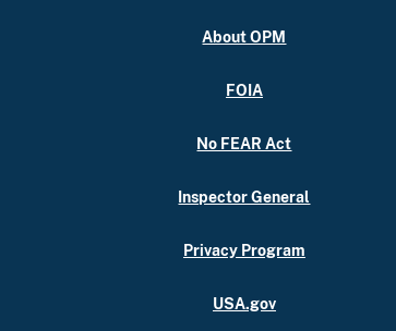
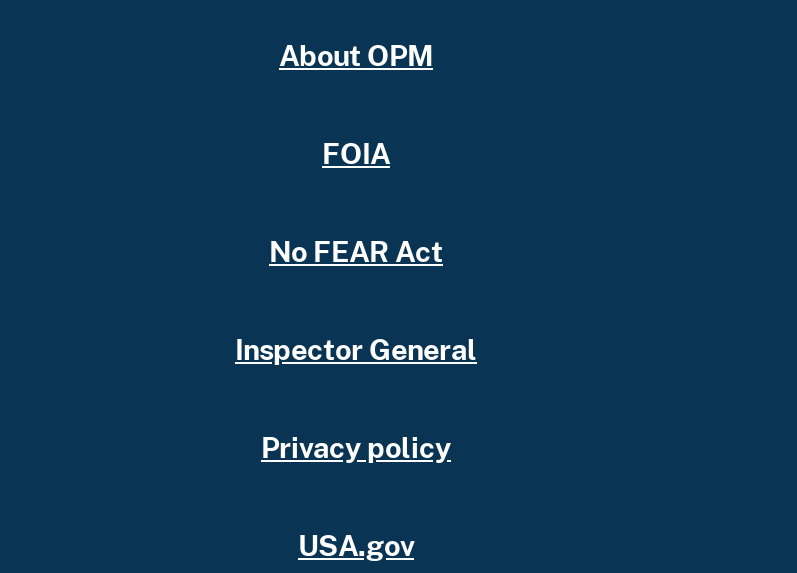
[183,241,305,259] Privacy Program -> [261,430,451,464] Privacy policy

